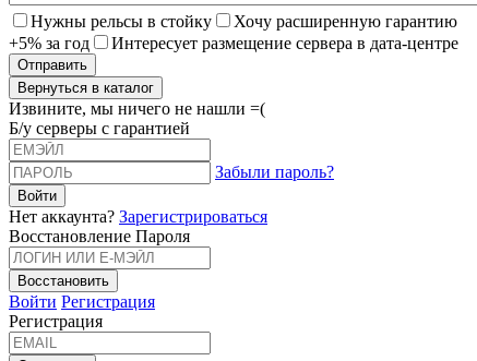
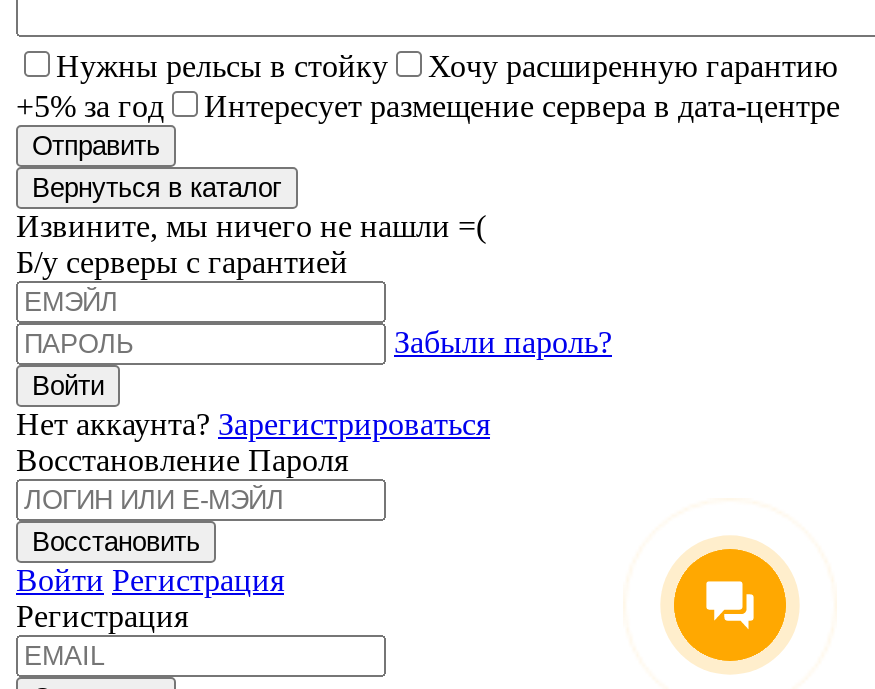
none -> [660,535,800,675] [image]

